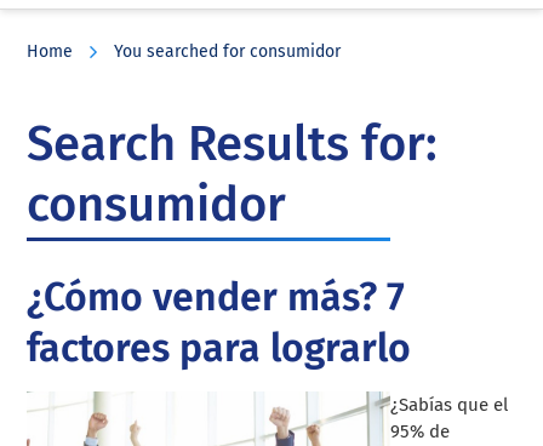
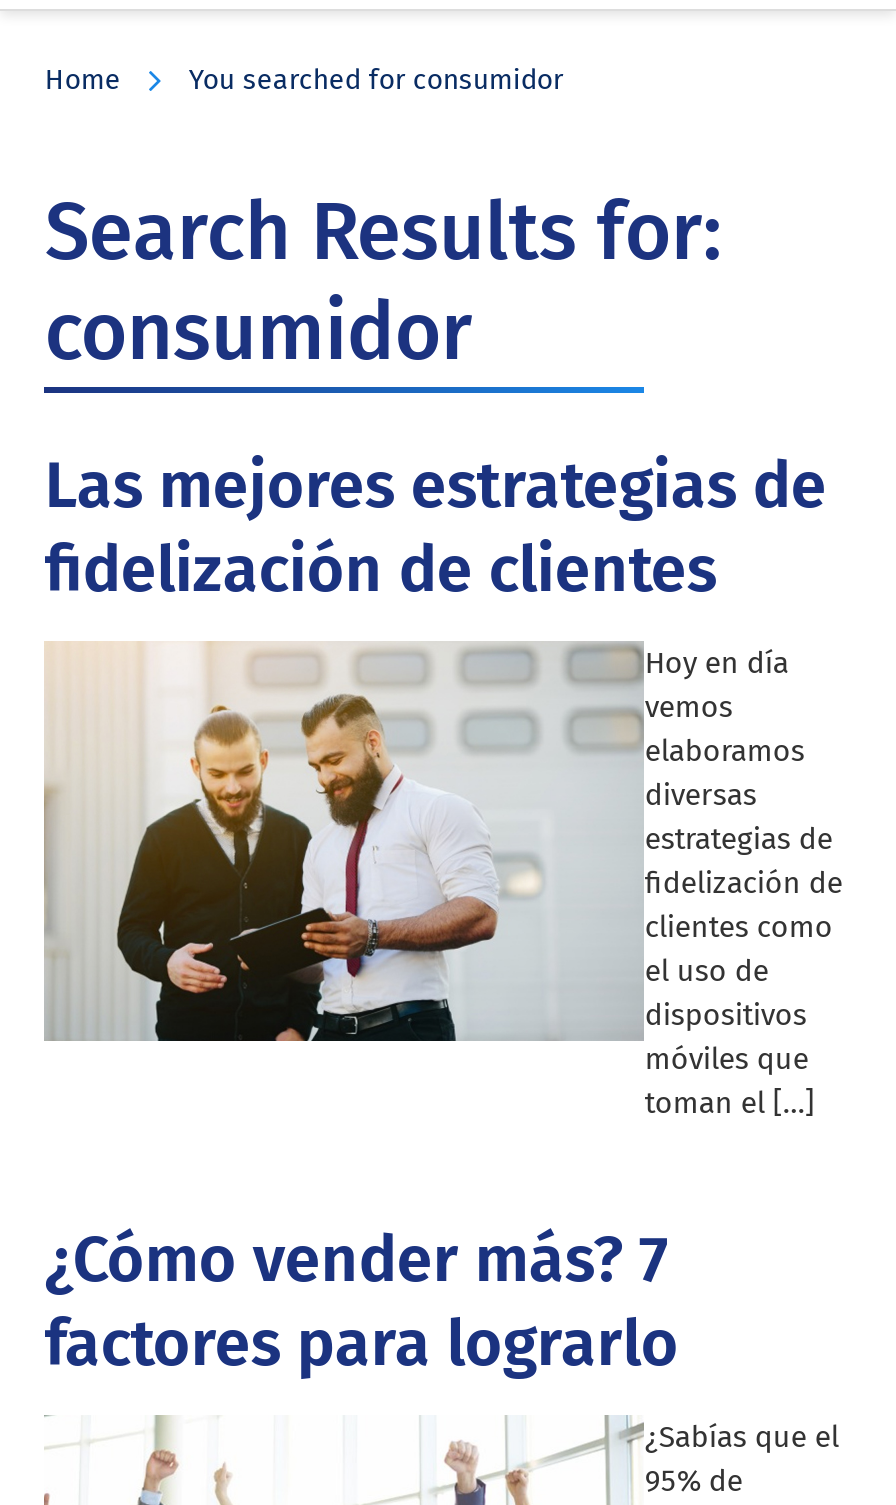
none -> [44,447,843,1121] [image] | Las mejores estrategias de | fidelización de clientes | Hoy en día | vemos | elaboramos | diversas | estrategias de | fidelización de | clientes como | el uso de | dispositivos | móviles que | toman el […]

